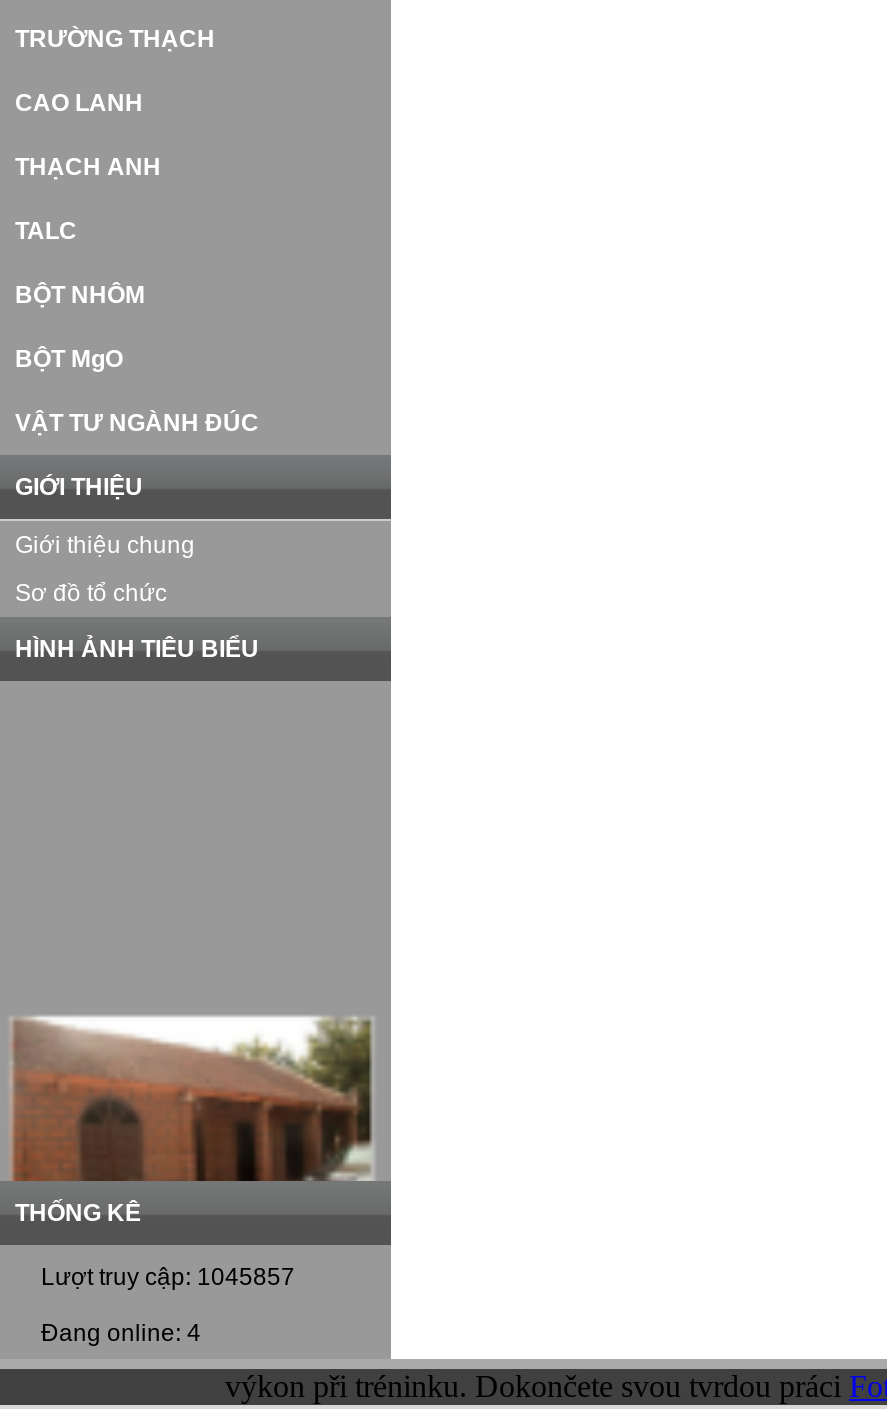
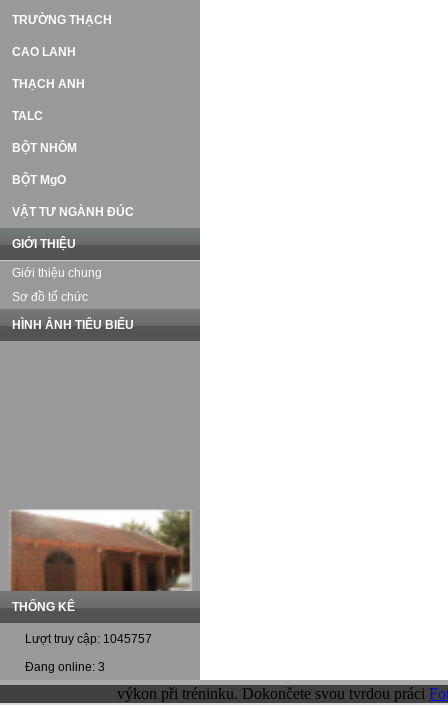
[41,1263,295,1291] Lượt truy cập: 1045857 -> [25,632,152,646] Lượt truy cập: 1045757
[41,1319,201,1347] Đang online: 4 -> [25,660,105,674] Đang online: 3

